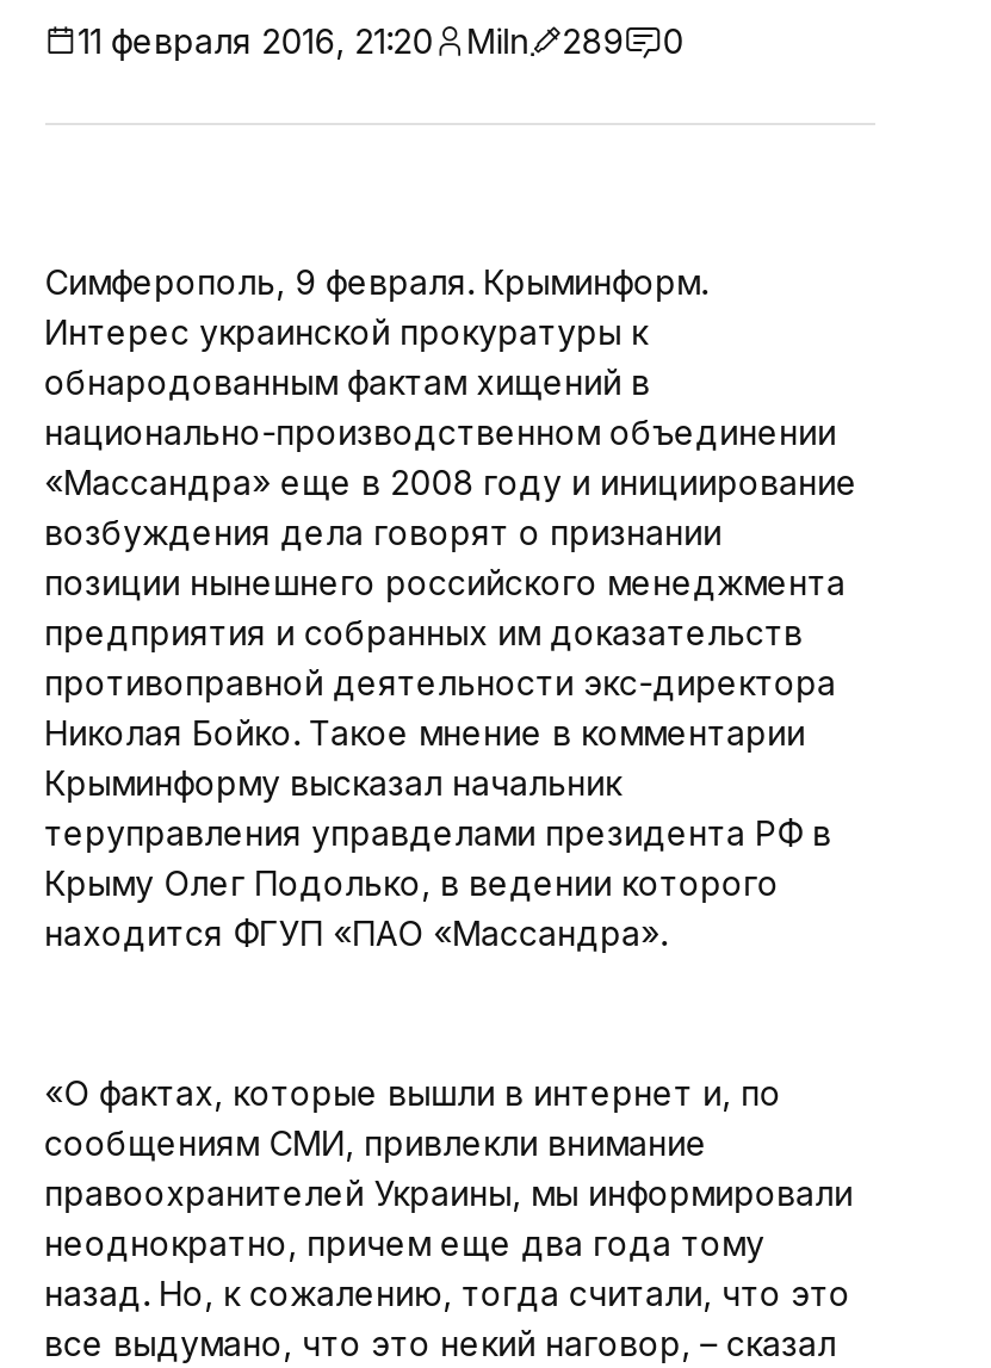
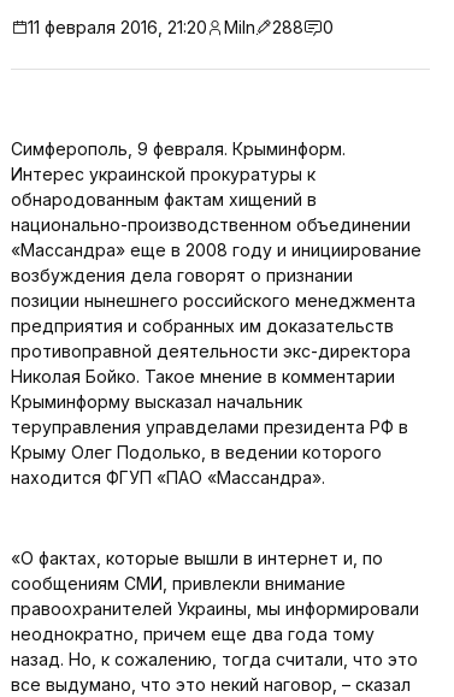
[78,20,684,61] 11 февраля 2016, 21:20 Miln 289 0 -> [27,17,333,37] 11 февраля 2016, 21:20 Miln 288 0

